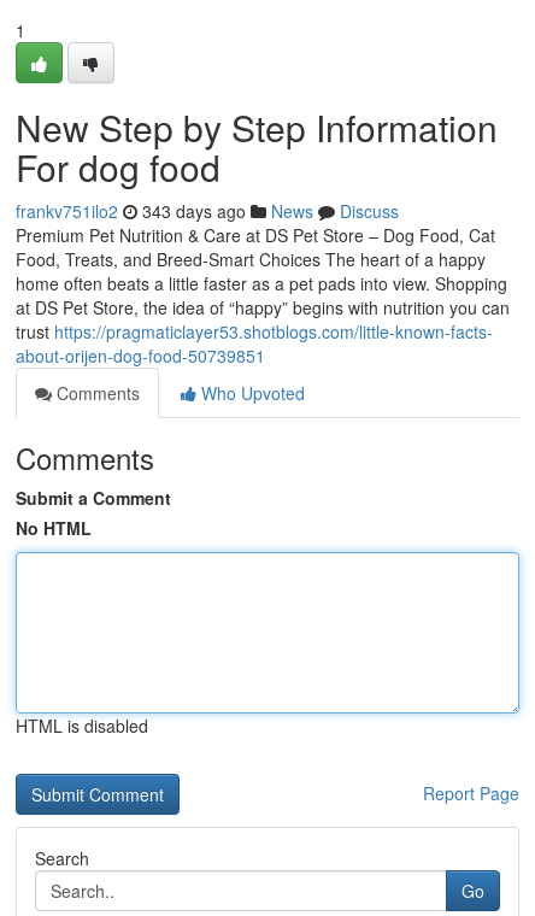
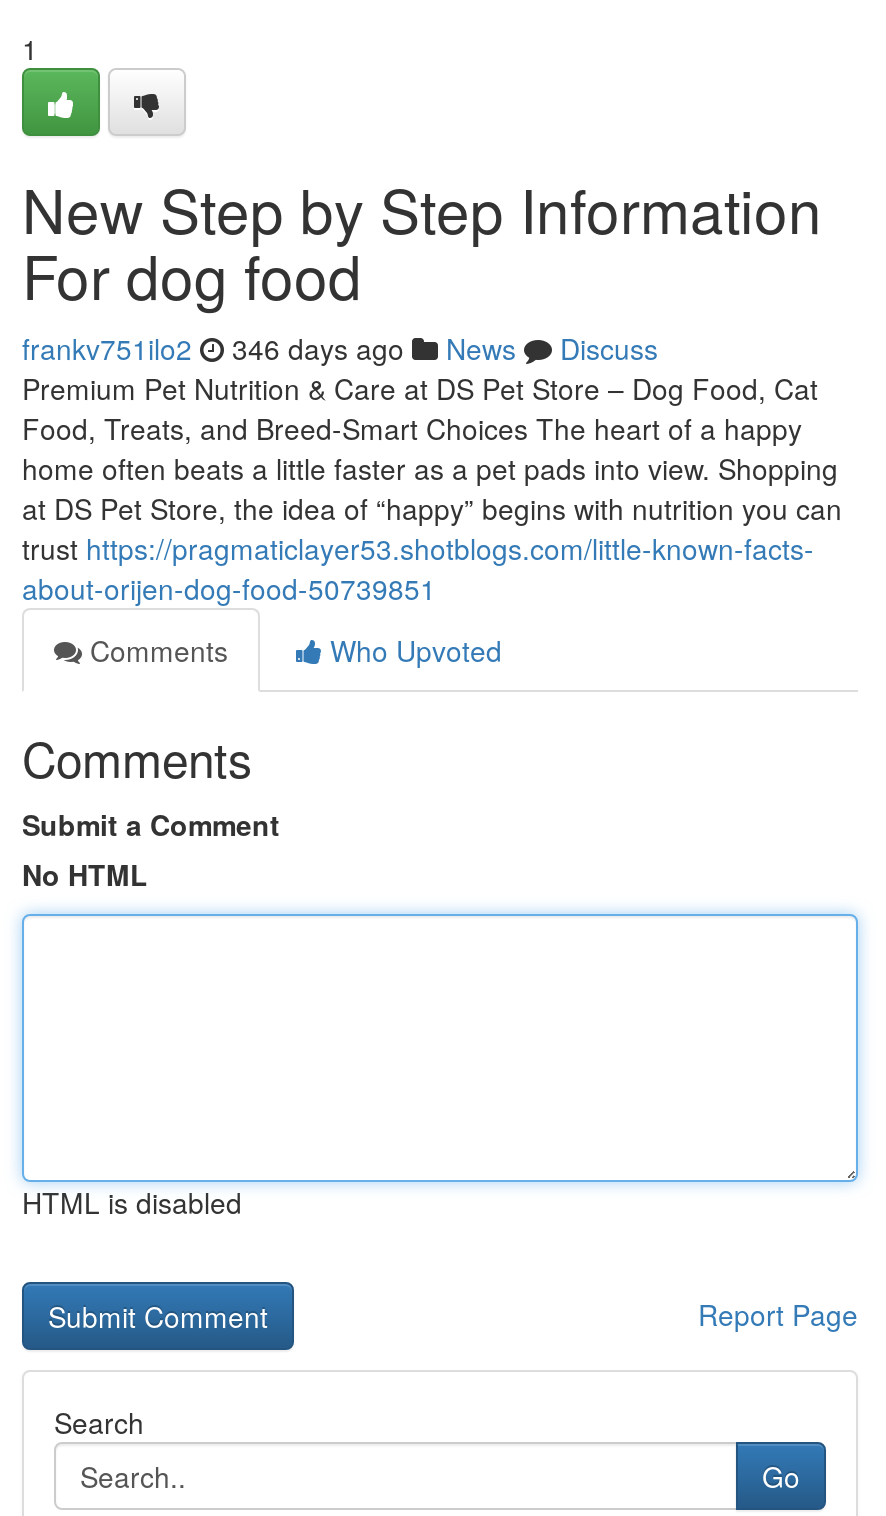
[16,199,399,223] frankv751ilo2 343 days ago News Discuss -> [22,328,658,368] frankv751ilo2 346 days ago News Discuss

